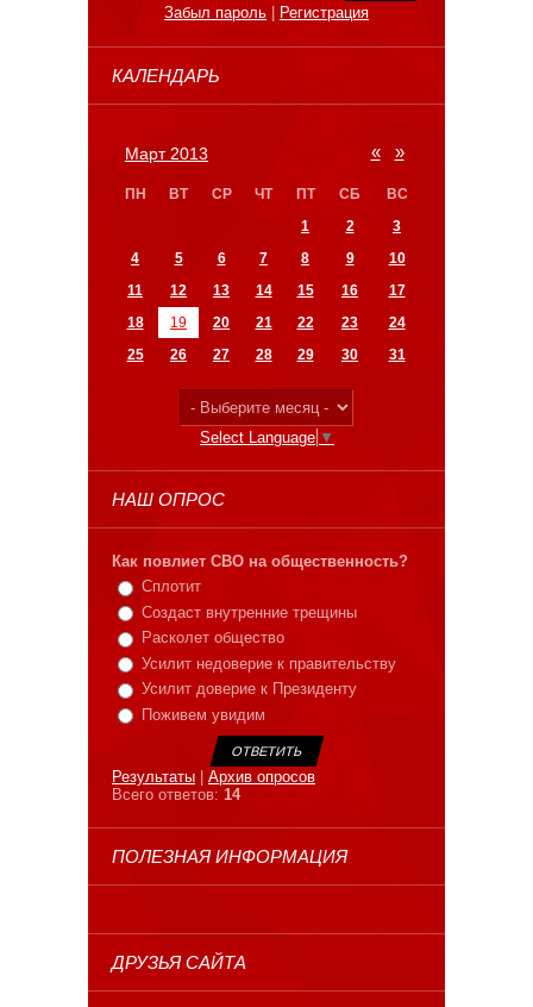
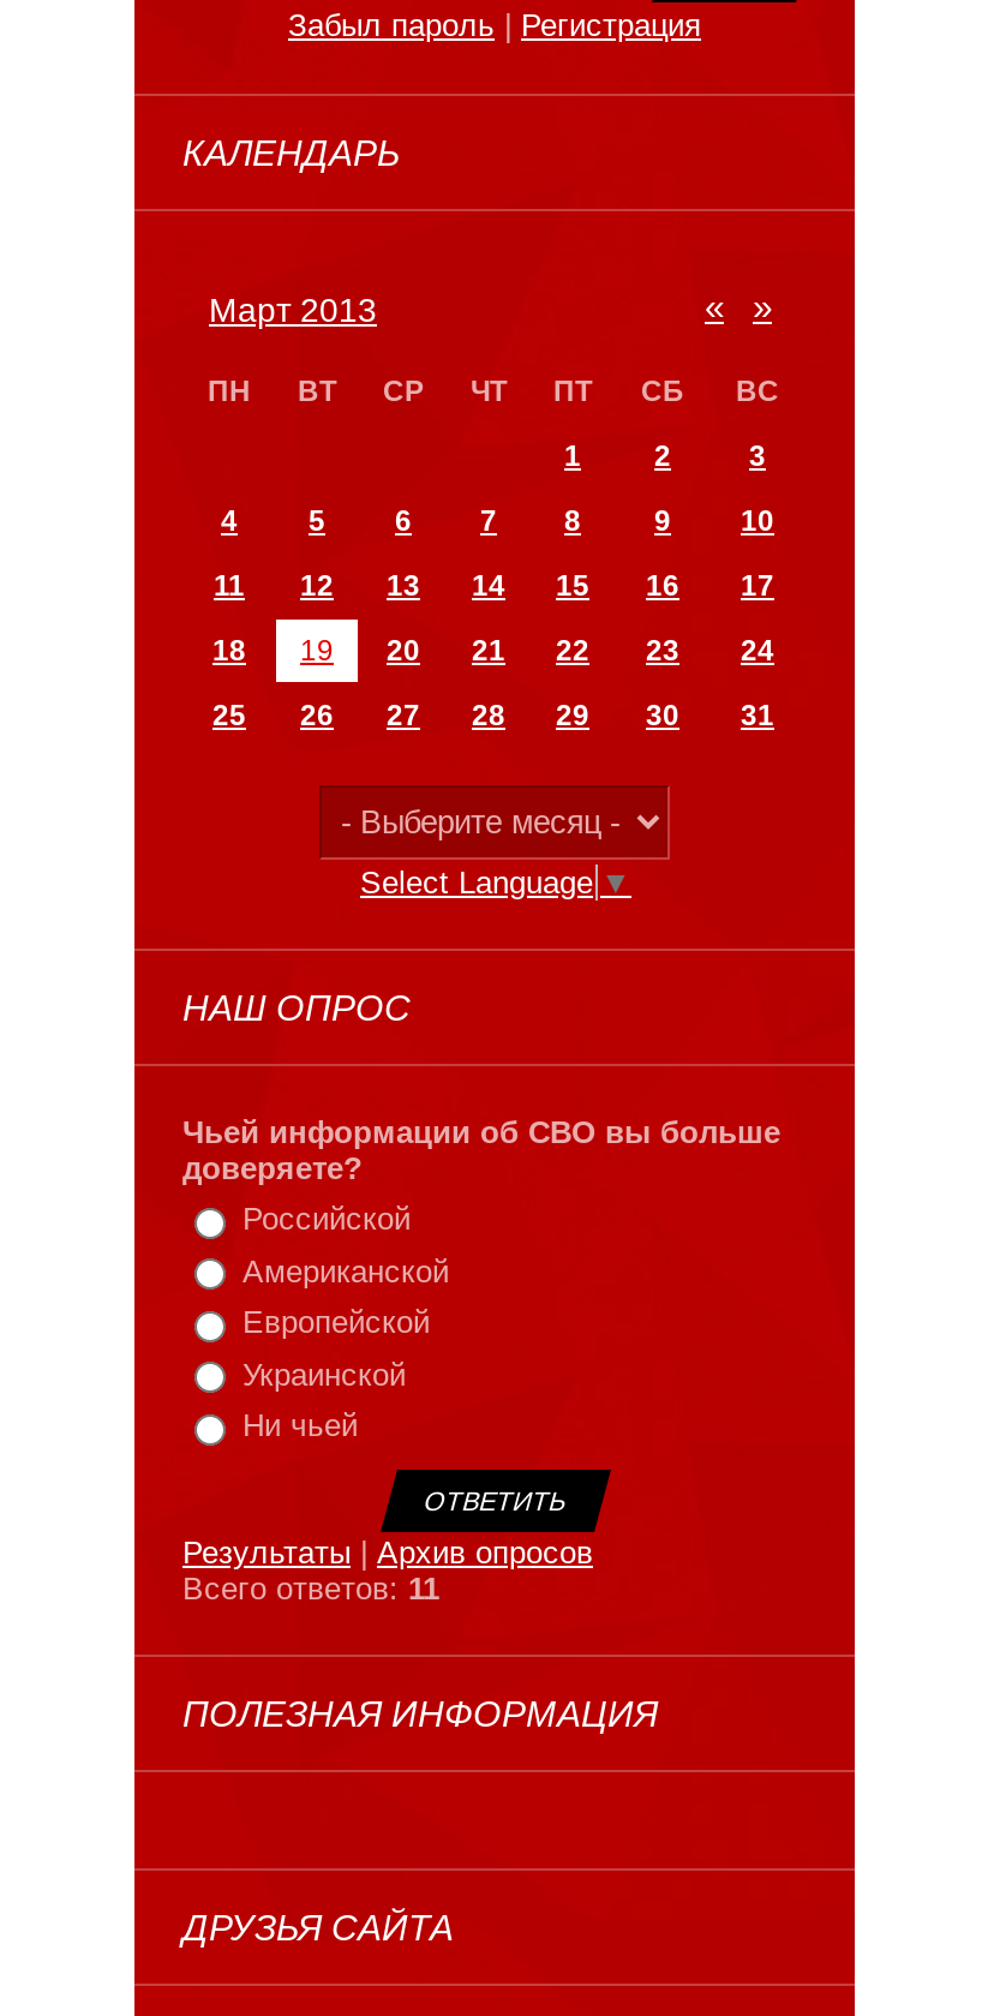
[112,552,408,724] Как повлиет СВО на общественность? | Сплотит | Создаст внутренние трещины | Расколет общество | Усилит недоверие к правительству | Усилит доверие к Президенту | Поживем увидим -> [182,1115,780,1444] Чьей информации об СВО вы больше | доверяете? | Российской | Американской | Европейской | Украинской | Ни чьей
[112,786,240,804] Всего ответов:14 -> [182,1570,439,1606] Всего ответов:11

